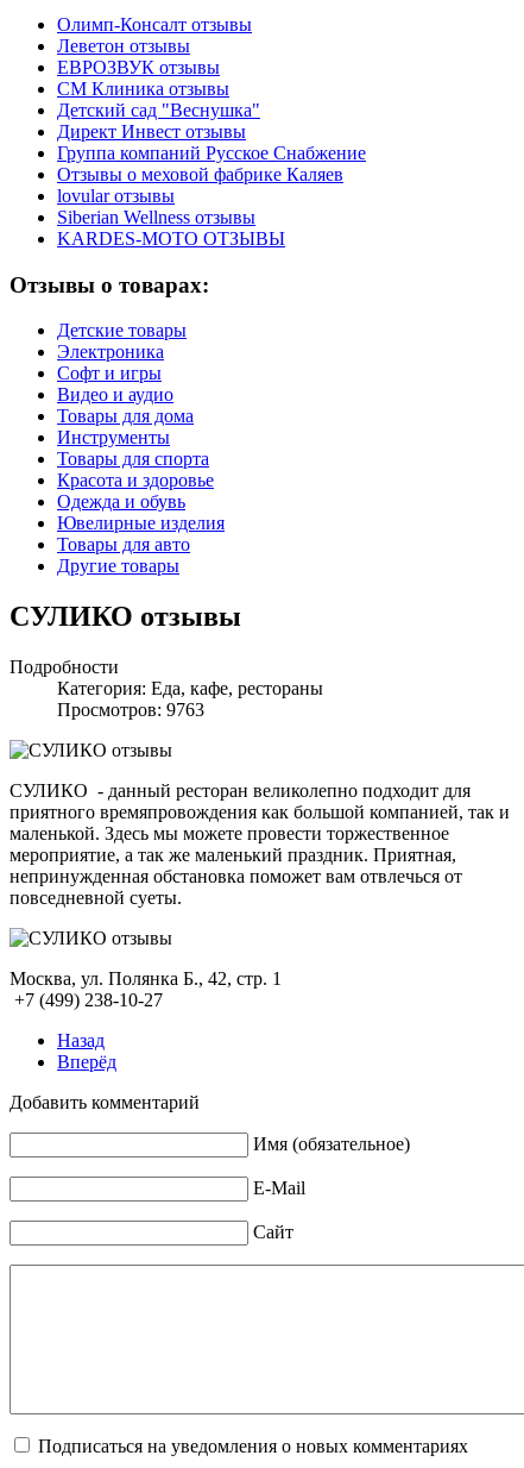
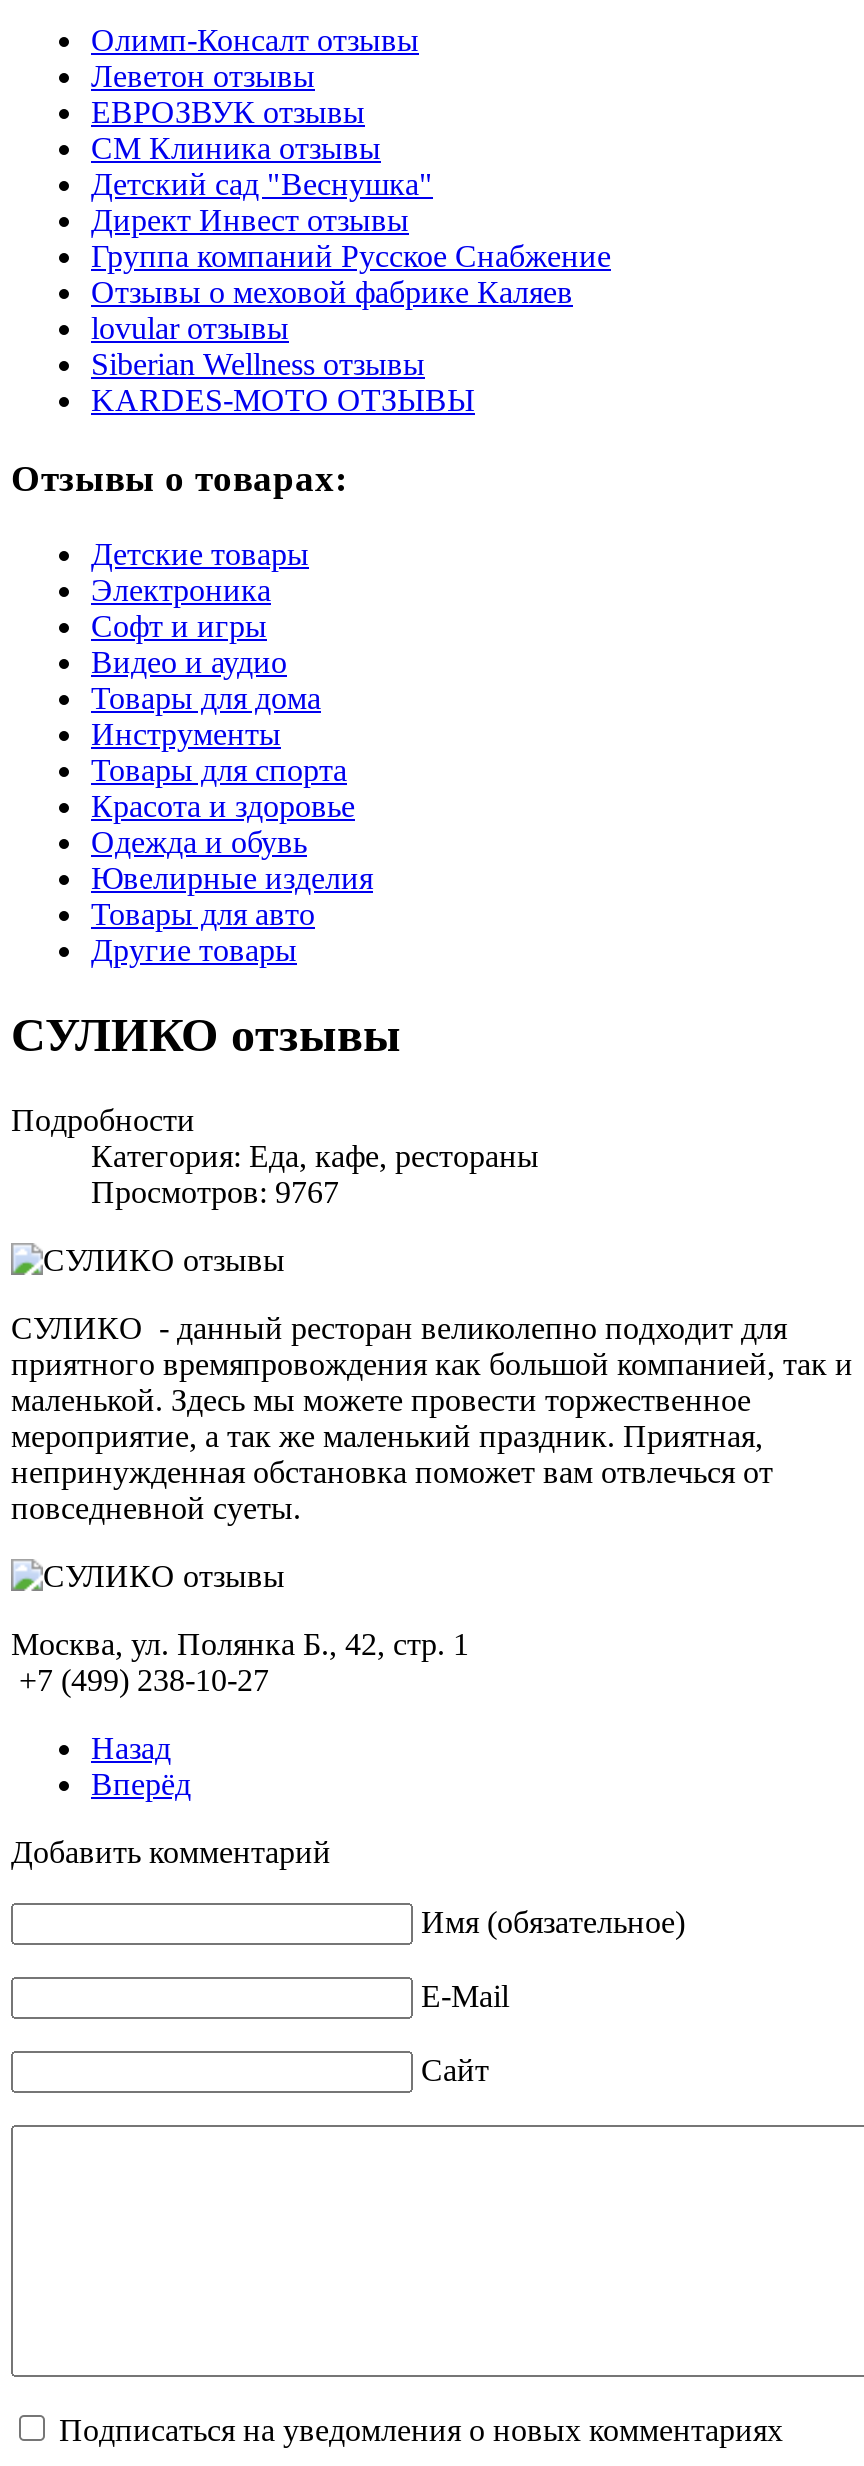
[57,700,204,720] Просмотров: 9763 -> [91,1175,339,1209] Просмотров: 9767

